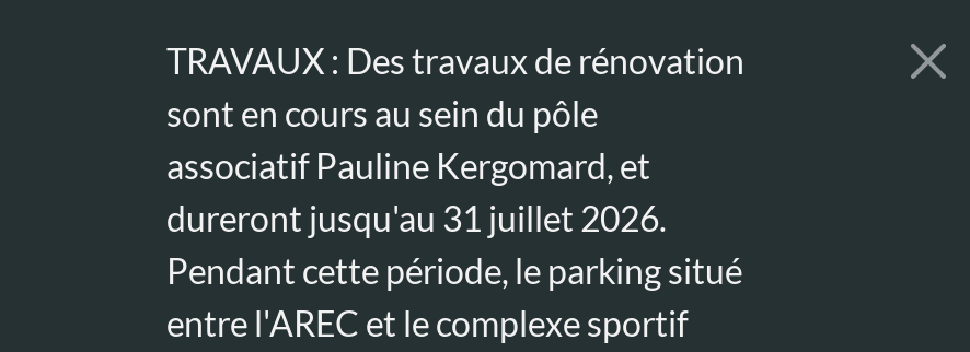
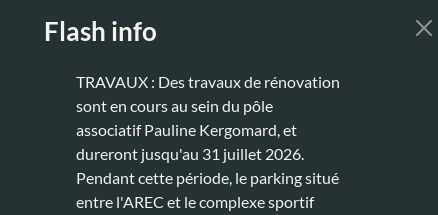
none -> [44,16,157,46] Flash info

